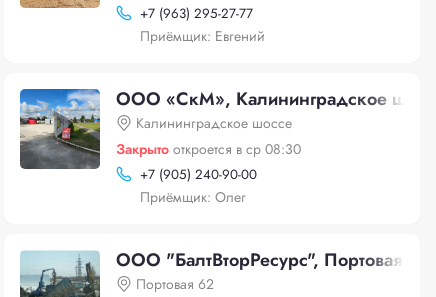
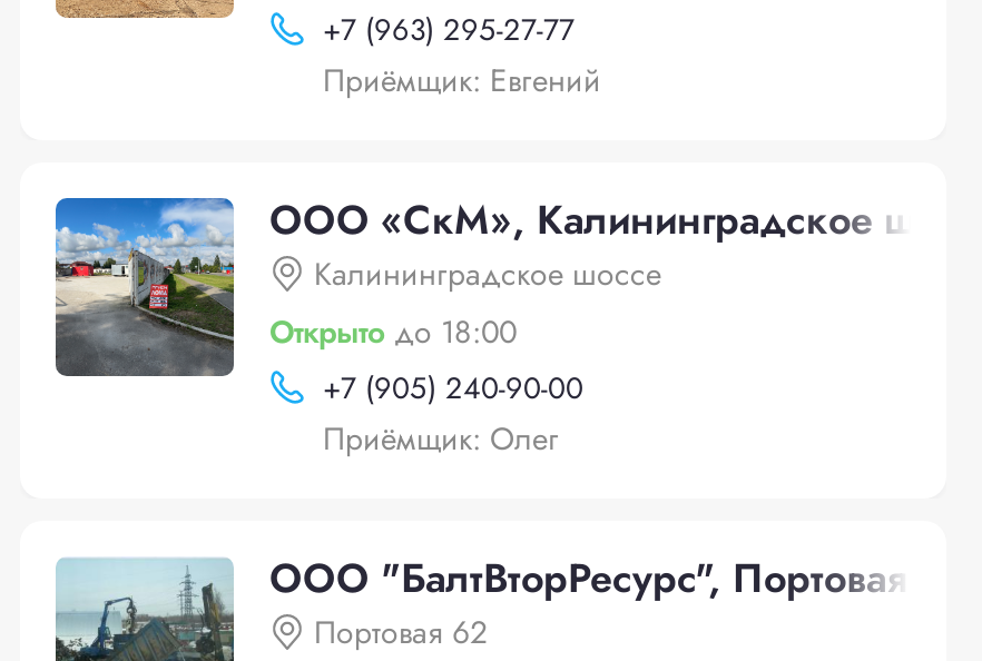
[116,139,301,159] Закрыто откроется в ср 08:30 -> [269,309,517,354] Открыто до 18:00

